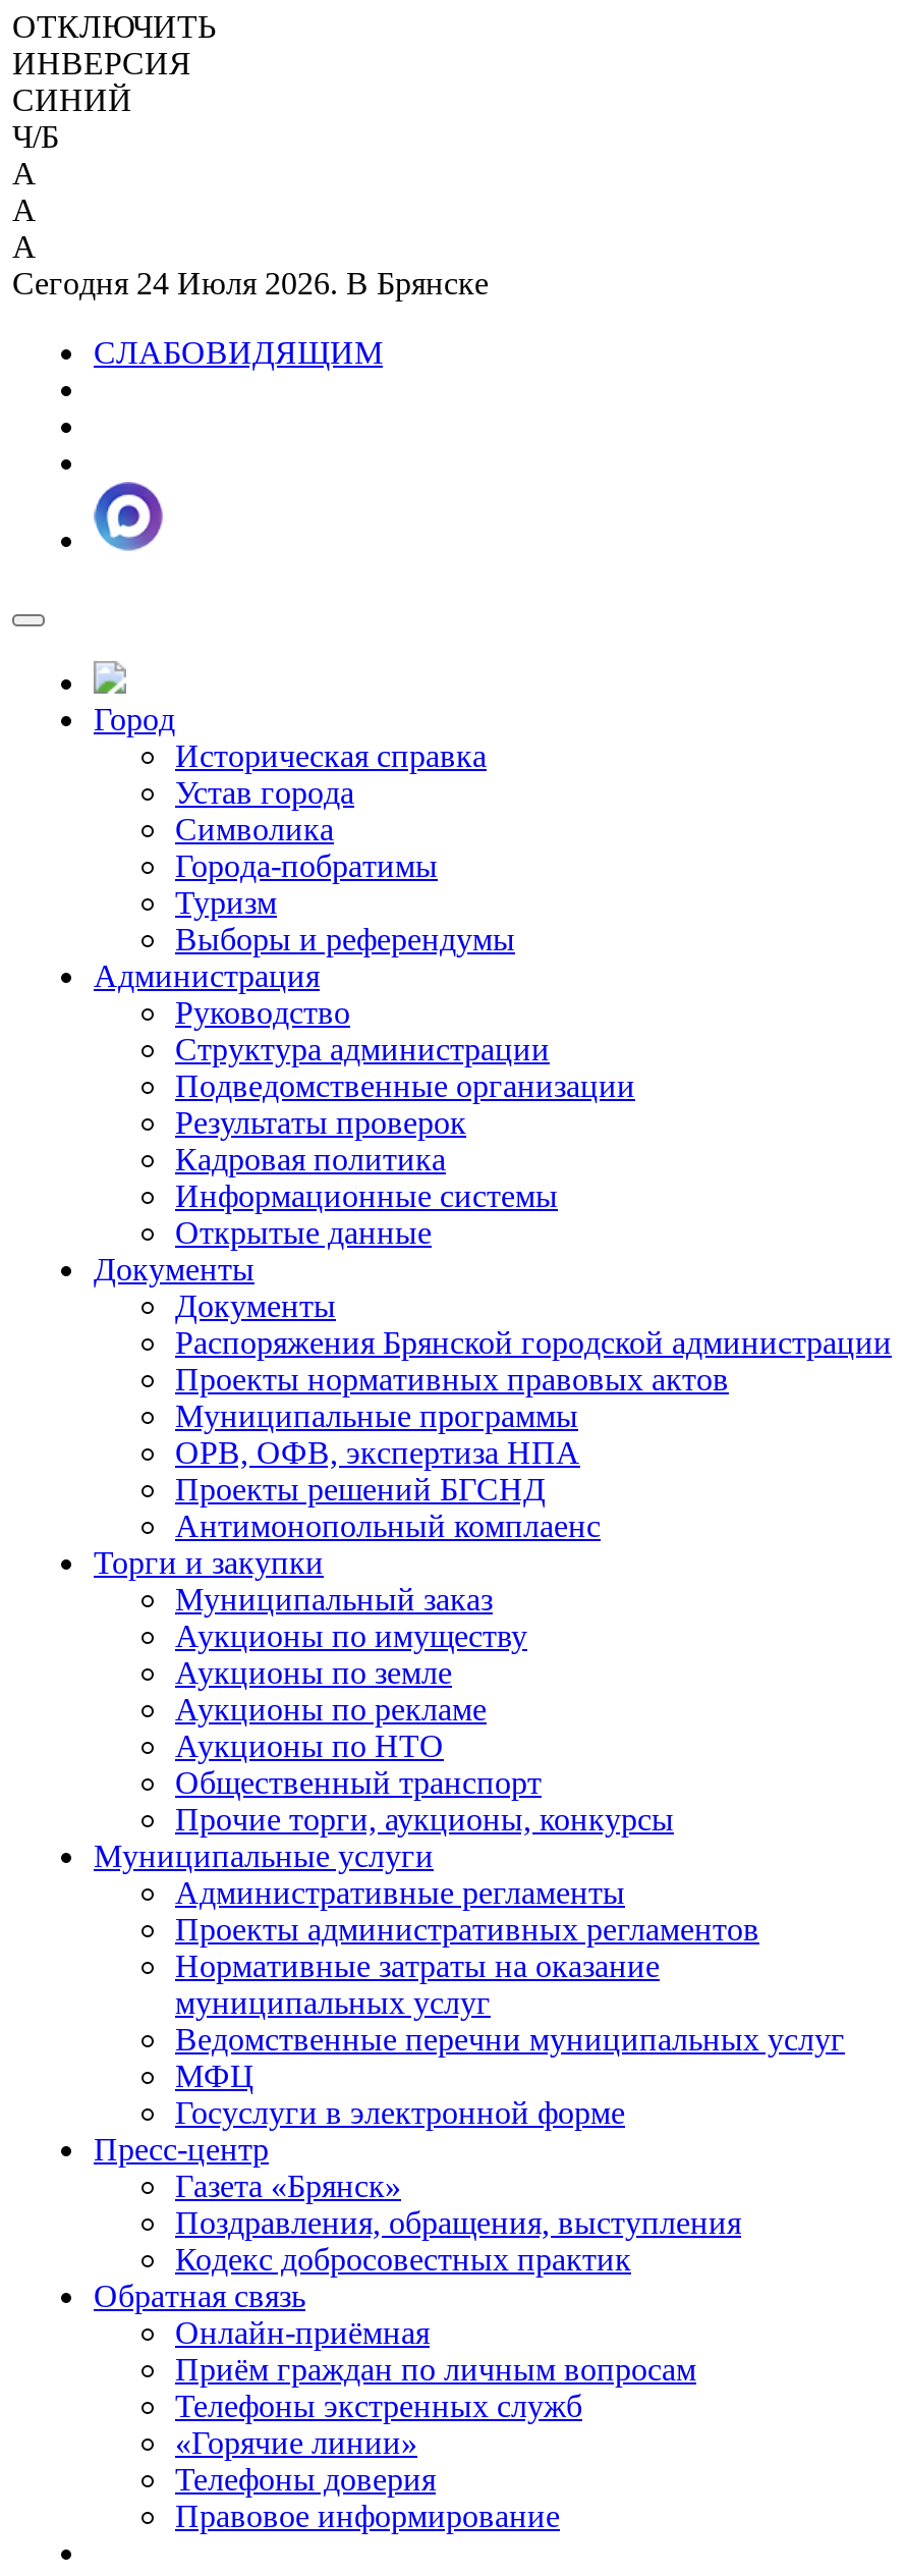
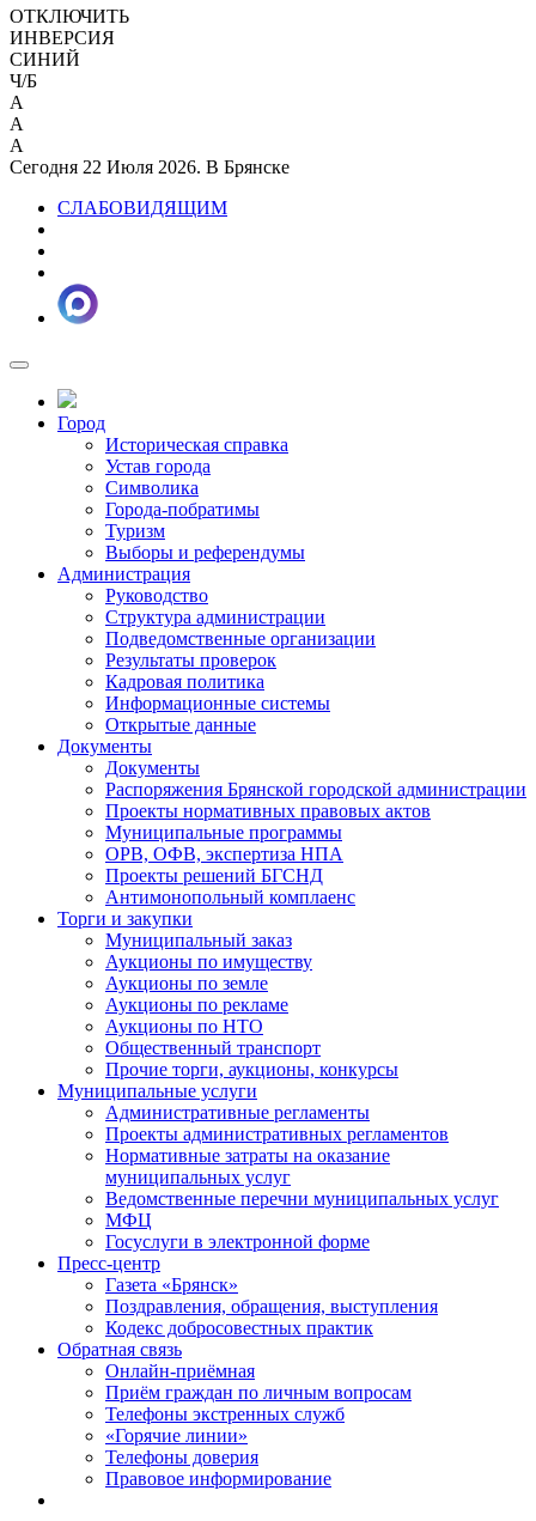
[12,266,489,300] Сегодня 24 Июля 2026. В Брянске -> [10,157,290,177] Сегодня 22 Июля 2026. В Брянске

